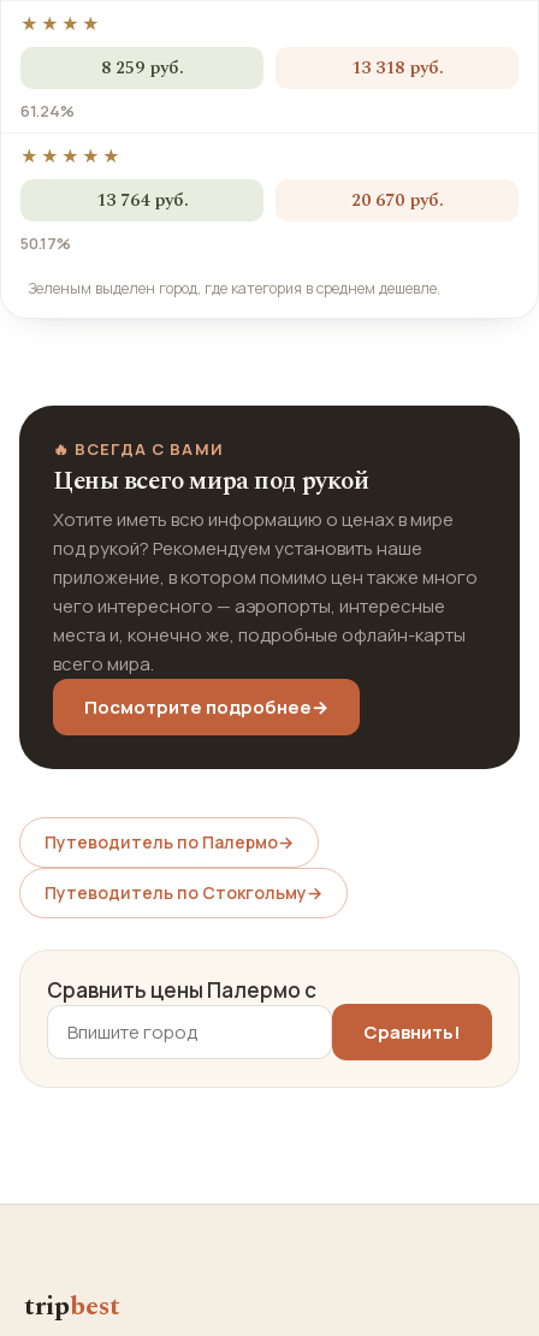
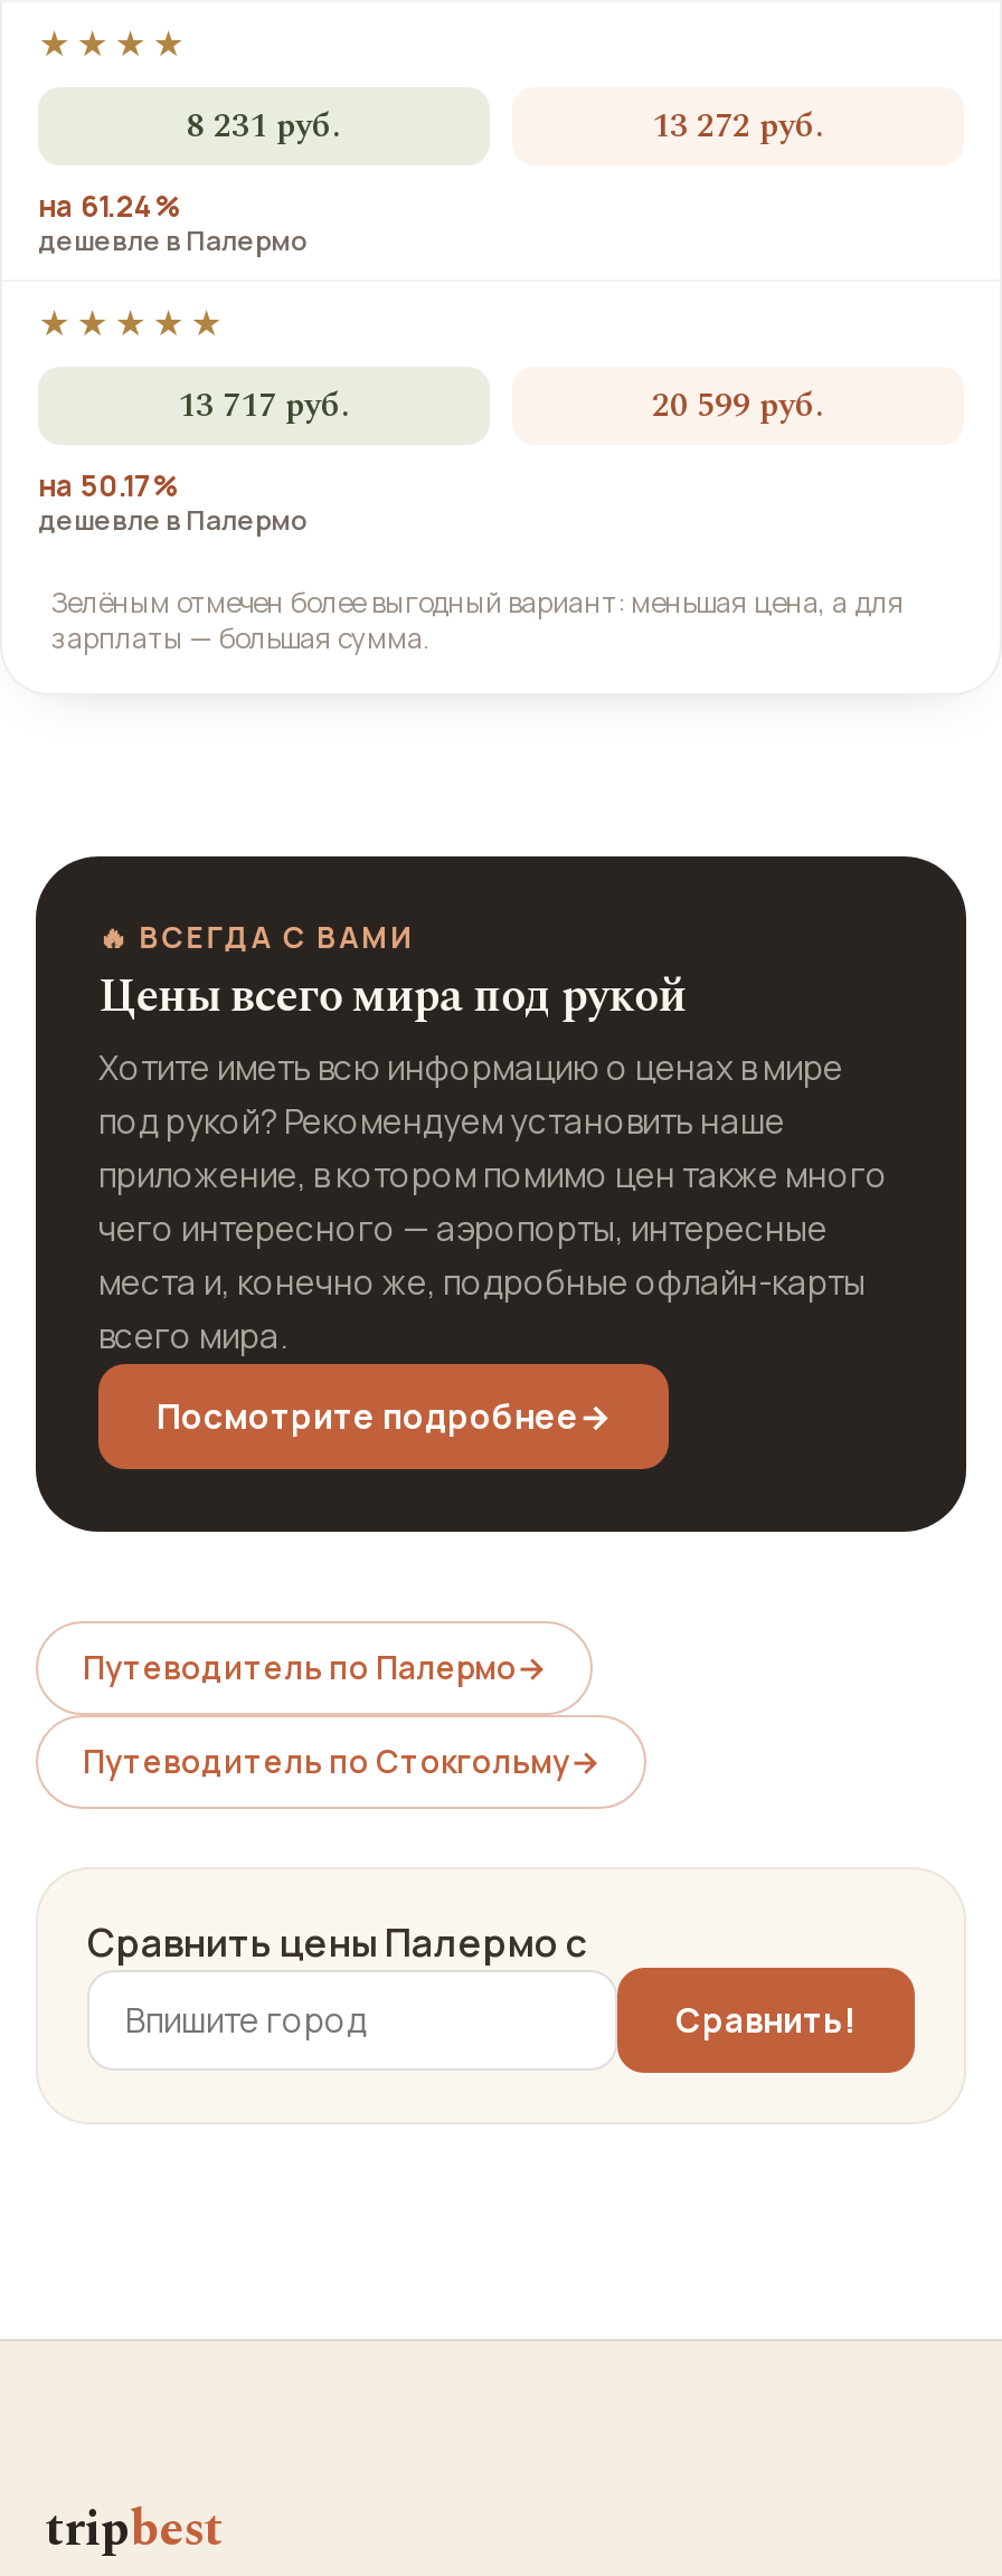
[100,54,443,82] 8 259 руб. | 13 318 руб. -> [187,101,824,152] 8 231 руб. | 13 272 руб.
[20,100,75,122] 61.24% -> [38,186,309,259] на 61.24% | дешевле в Палермо
[96,187,443,214] 13 764 руб. | 20 670 руб. -> [178,380,824,432] 13 717 руб. | 20 599 руб.
[20,232,71,254] 50.17% -> [38,465,309,539] на 50.17% | дешевле в Палермо
[28,278,440,298] Зеленым выделен город, где категория в среднем дешевле. -> [51,584,904,657] Зелёным отмечен более выгодный вариант: меньшая цена, а для | зарплаты — большая сумма.

